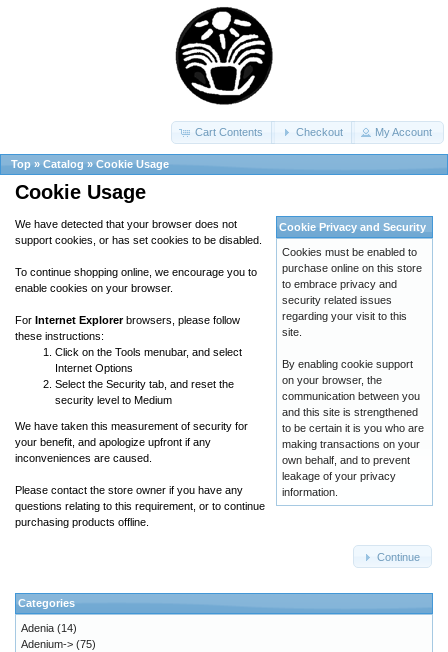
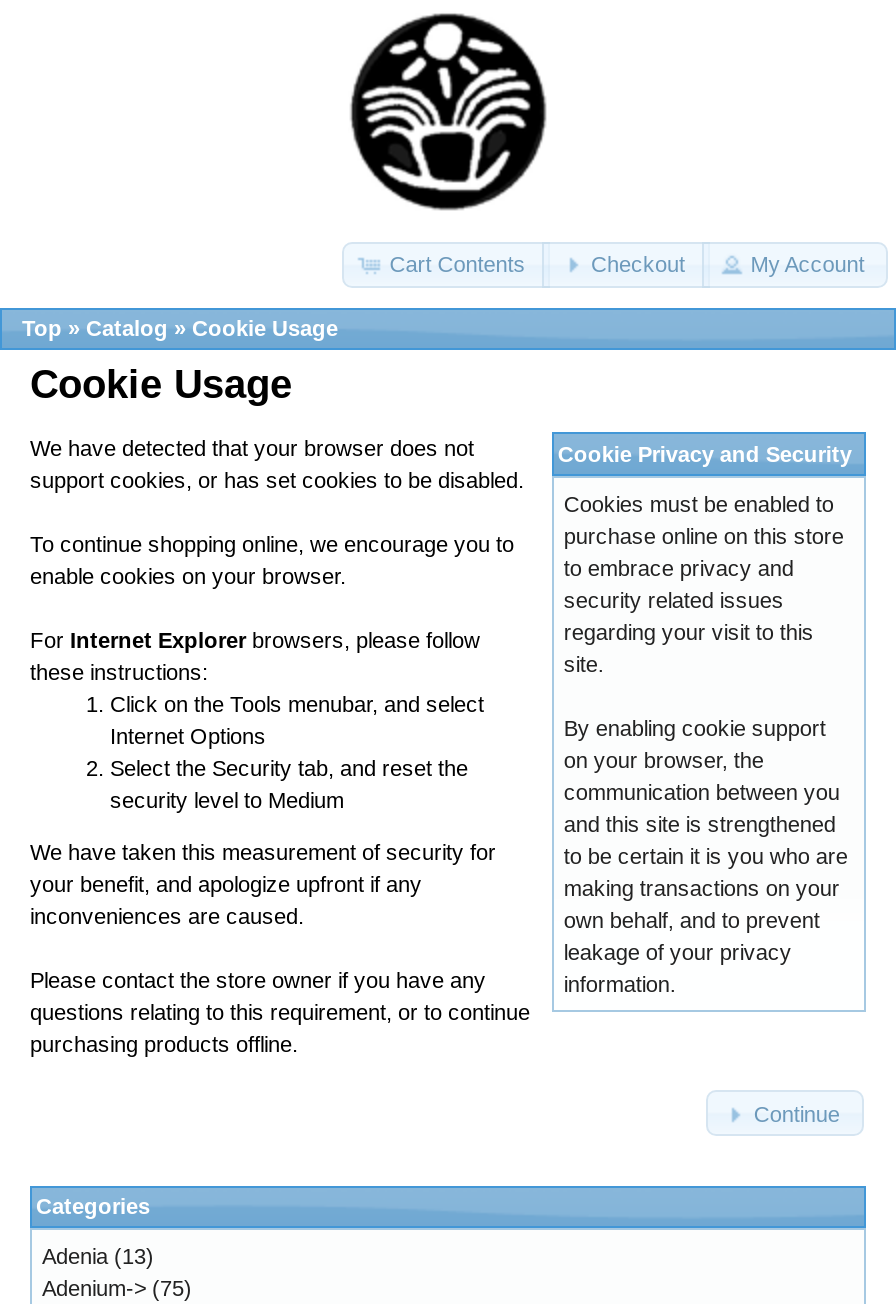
[21,622,77,634] Adenia (14) -> [42,1244,154,1268] Adenia (13)

